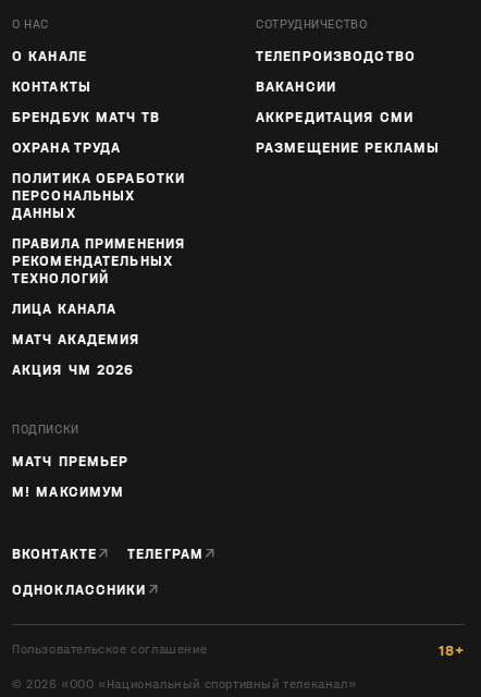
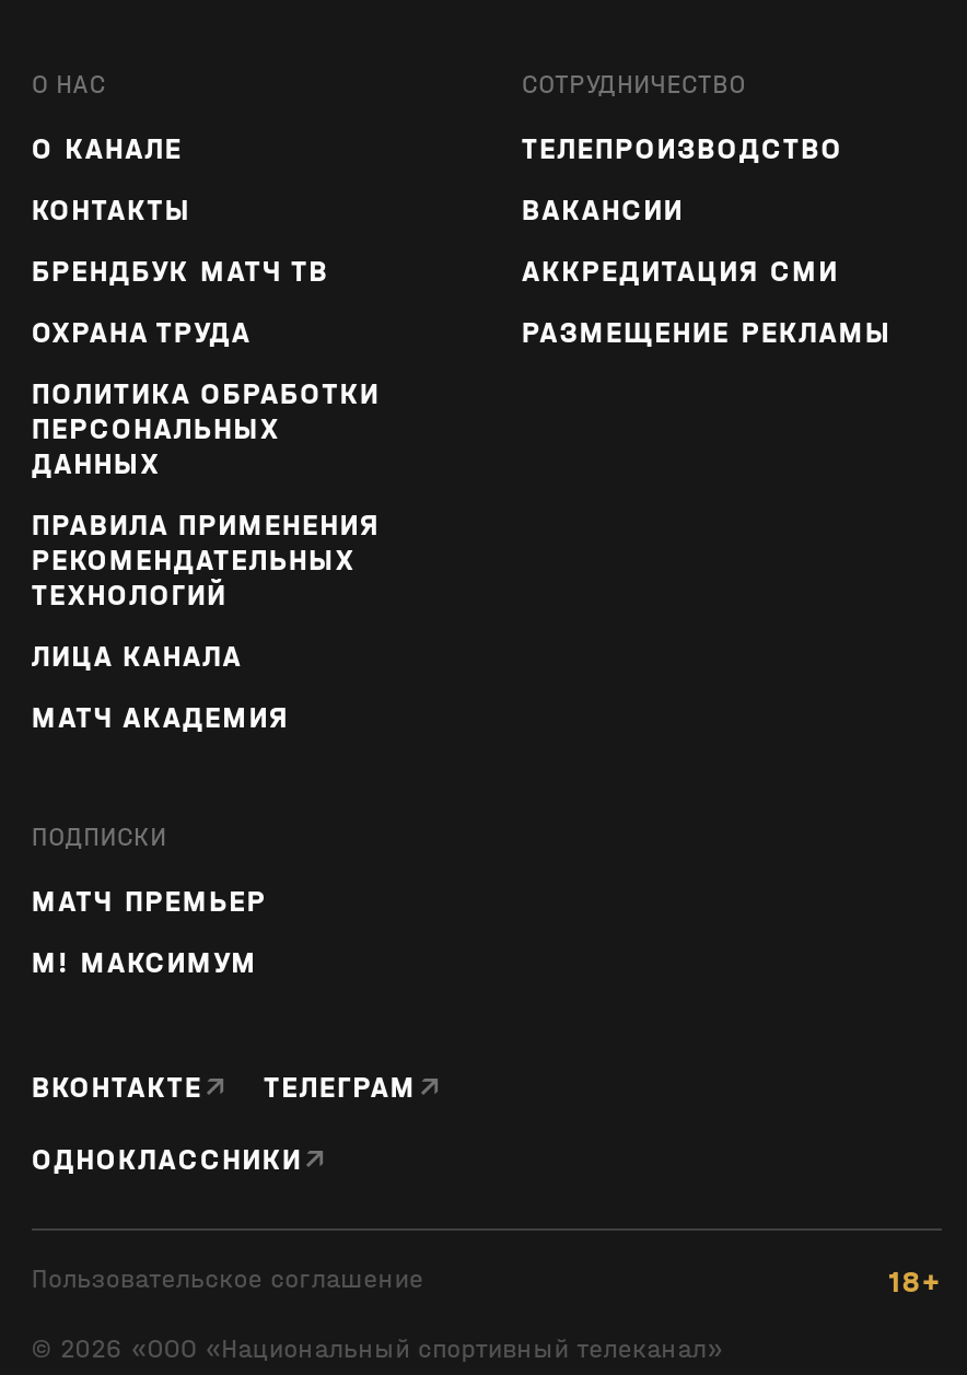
[12,360,135,379] АКЦИЯ ЧМ 2026 -> none

